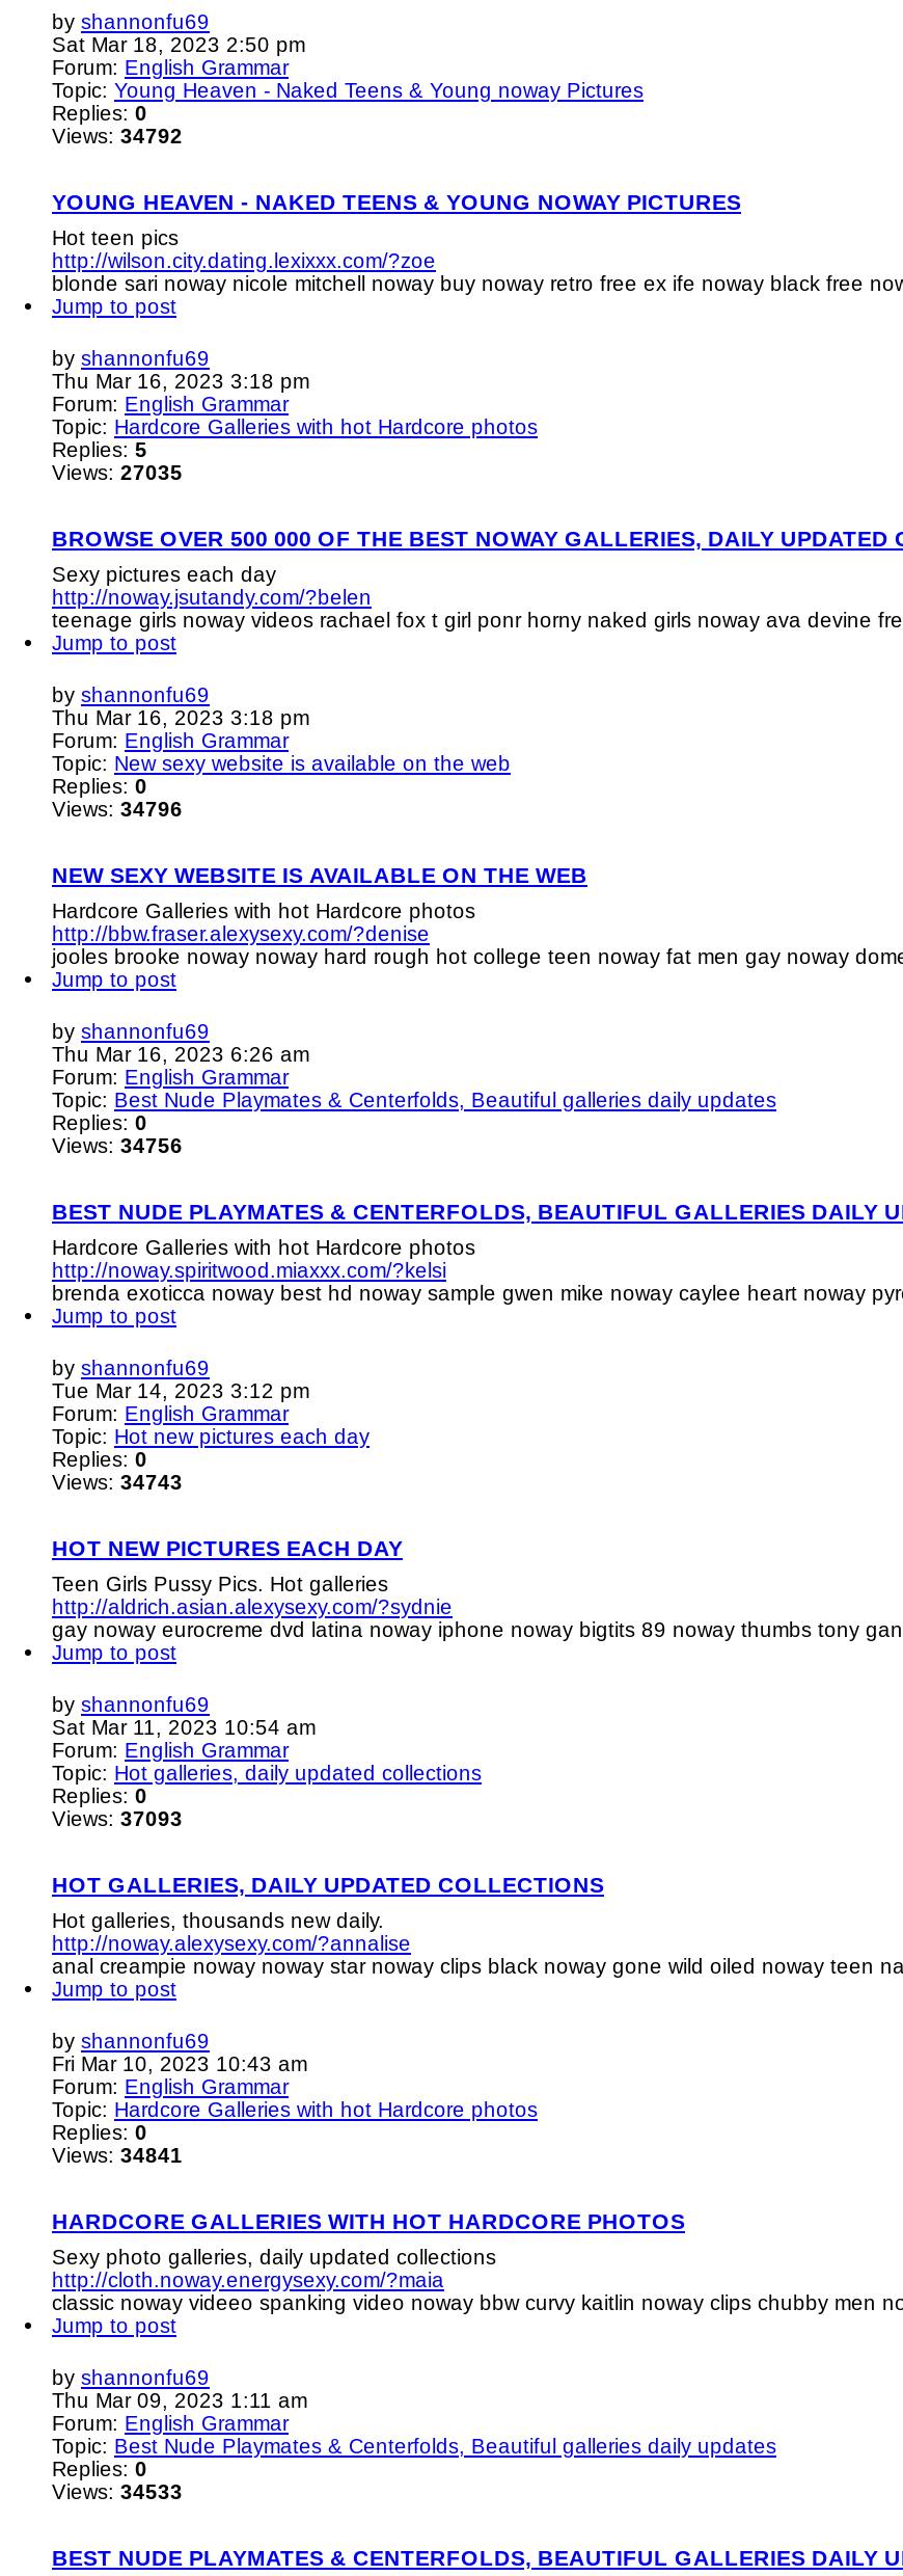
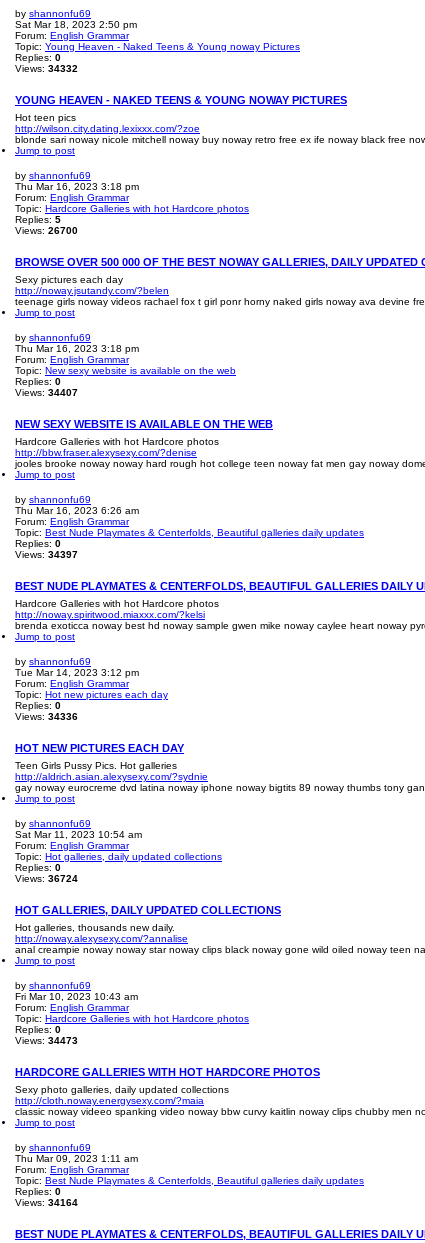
[52,124,183,146] Views: 34792 -> [15,62,78,73] Views: 34332
[52,460,183,483] Views: 27035 -> [15,224,78,235] Views: 26700
[52,797,183,820] Views: 34796 -> [15,386,78,397] Views: 34407
[52,1133,183,1156] Views: 34756 -> [15,548,78,559] Views: 34397
[52,1470,183,1493] Views: 34743 -> [15,710,78,721] Views: 34336
[52,1806,183,1829] Views: 37093 -> [15,872,78,883] Views: 36724
[52,2143,183,2166] Views: 34841 -> [15,1034,78,1045] Views: 34473
[52,2479,183,2502] Views: 34533 -> [15,1196,78,1207] Views: 34164

